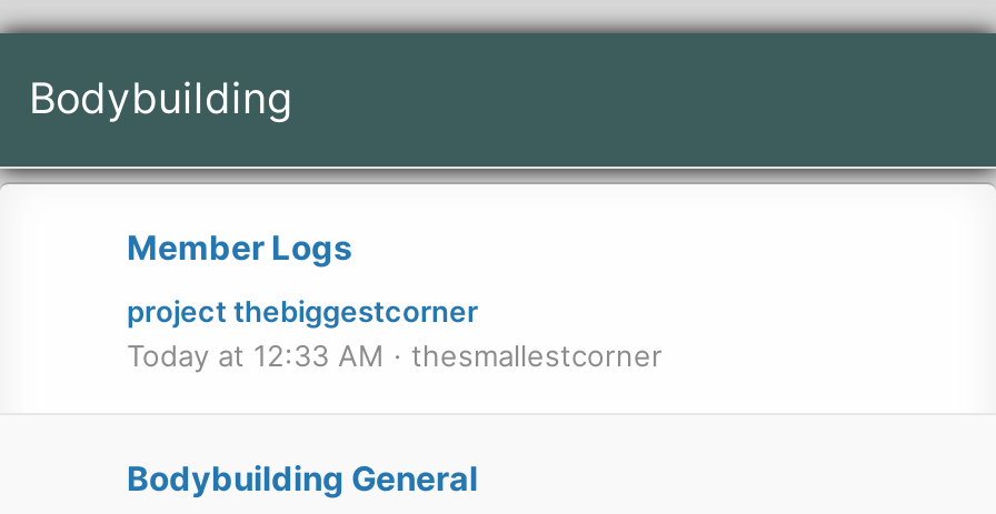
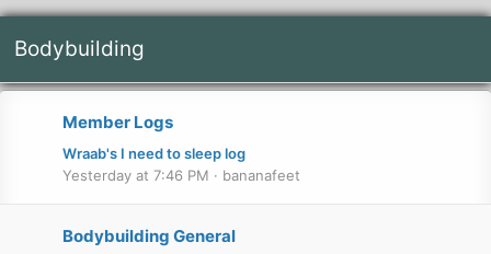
[127,293,663,373] project thebiggestcorner | Today at 12:33 AM | thesmallestcorner -> [62,144,300,184] Wraab's I need to sleep log | Yesterday at 7:46 PM | bananafeet

